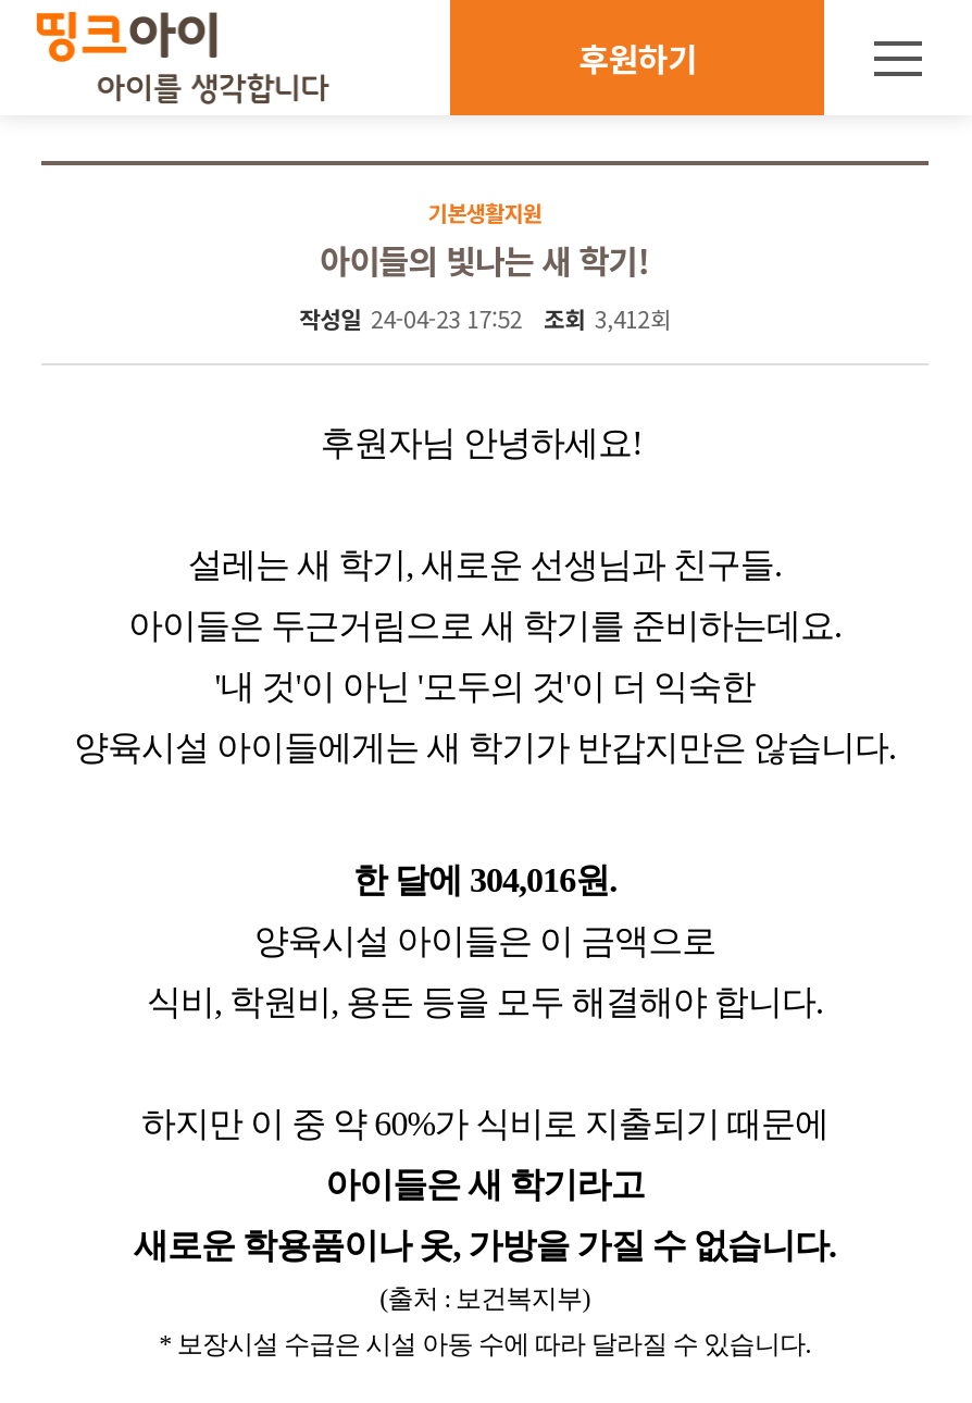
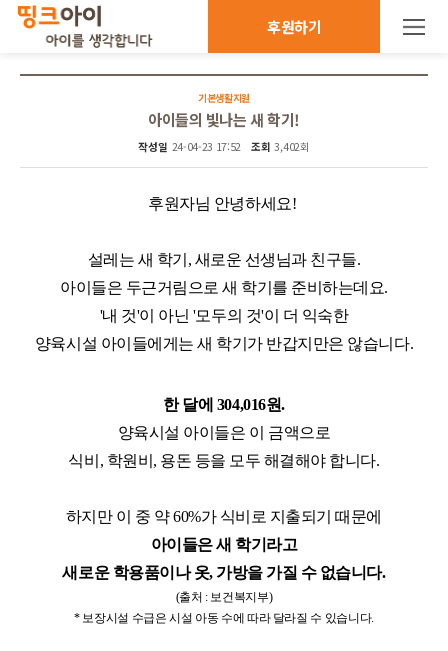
[299,302,671,334] 작성일 24-04-23 17:52 조회 3,412회 -> [138,139,310,154] 작성일 24-04-23 17:52 조회 3,402회

